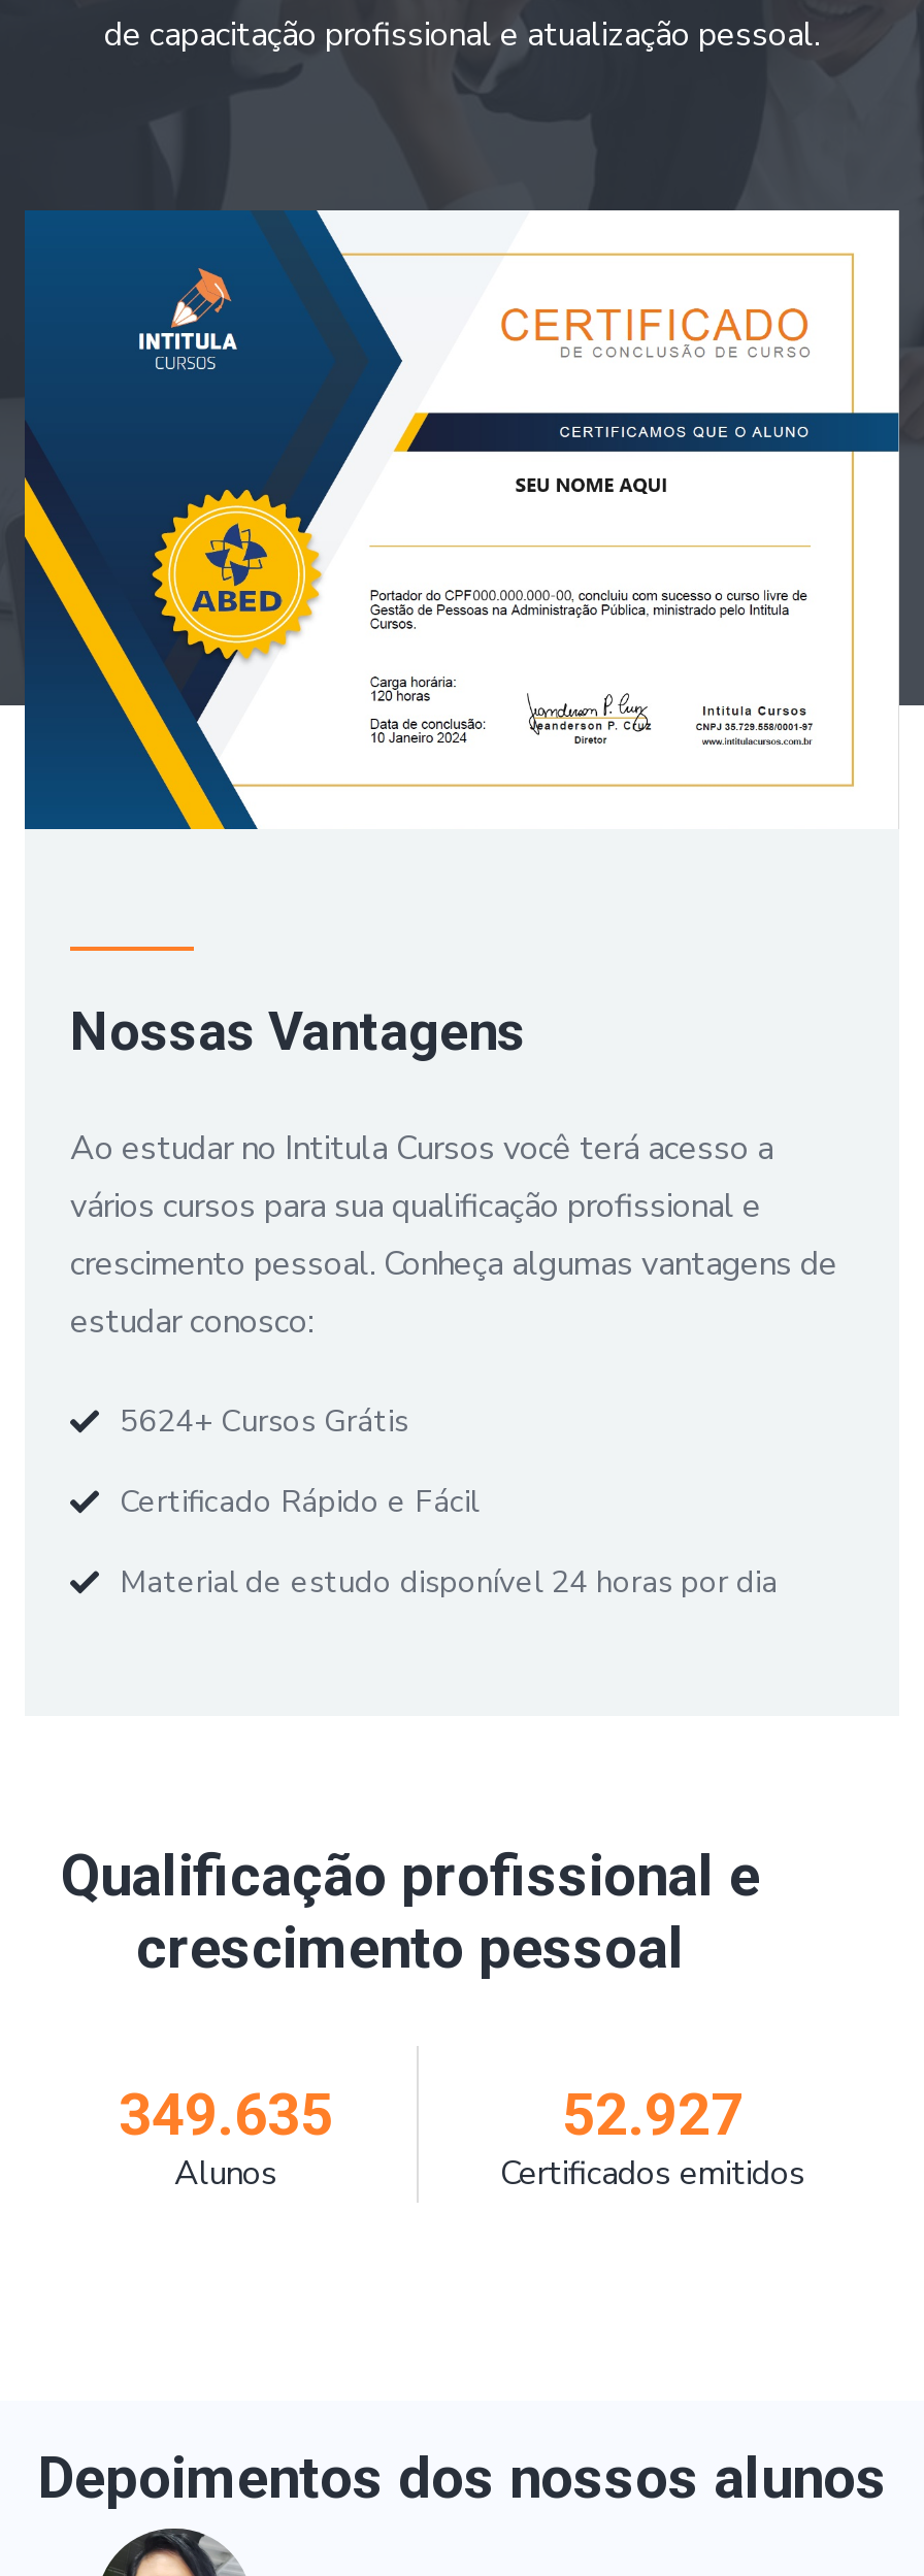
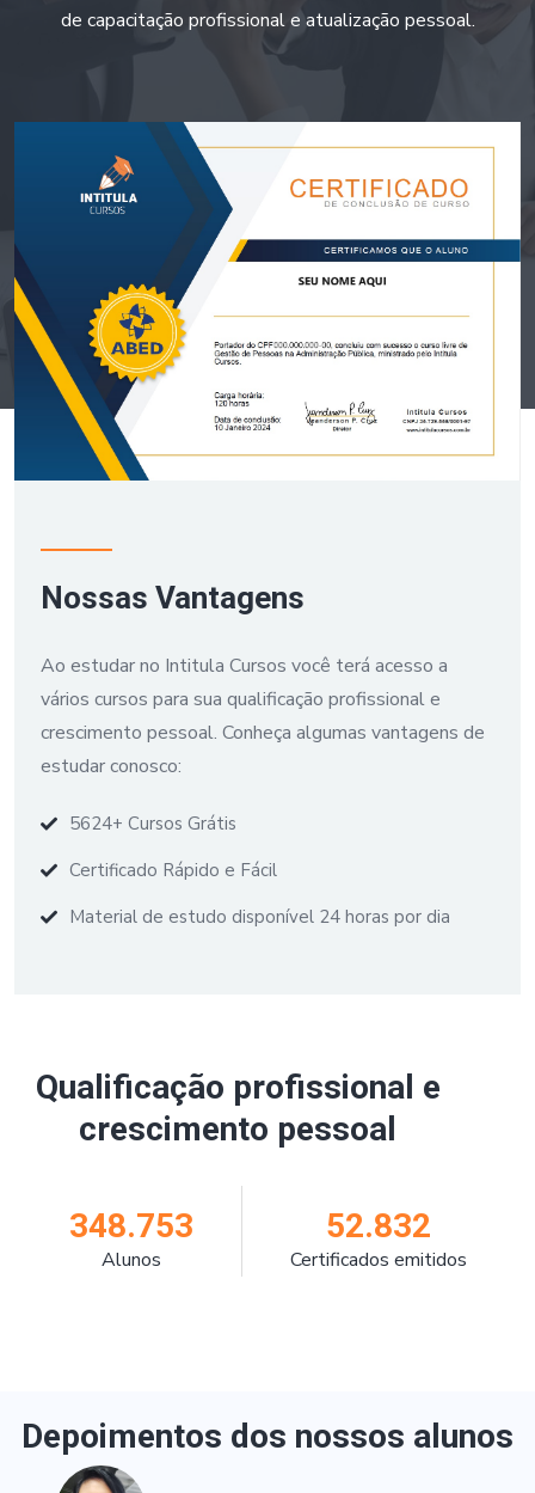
[119,2081,333,2149] 349.635 -> [69,1206,193,1245] 348.753
[562,2081,744,2149] 52.927 -> [325,1206,431,1245] 52.832

